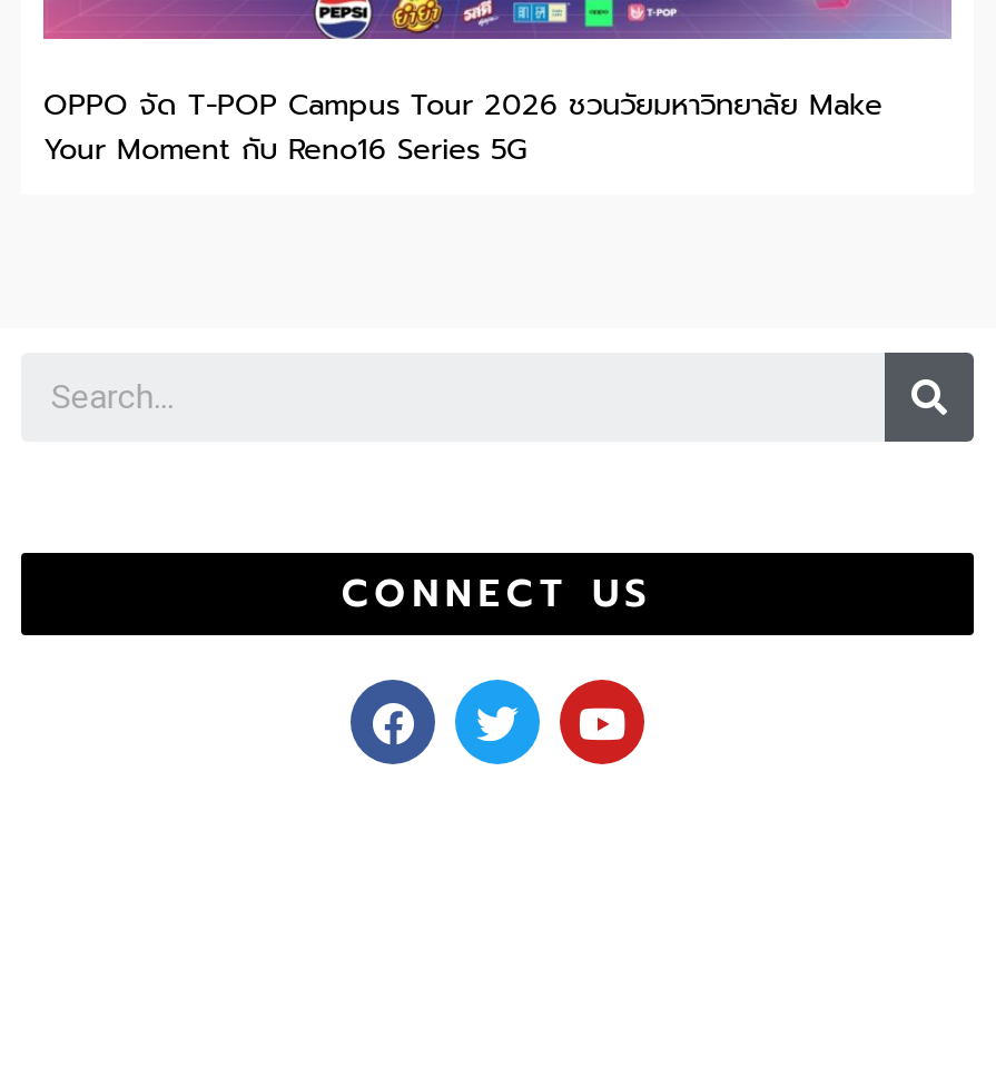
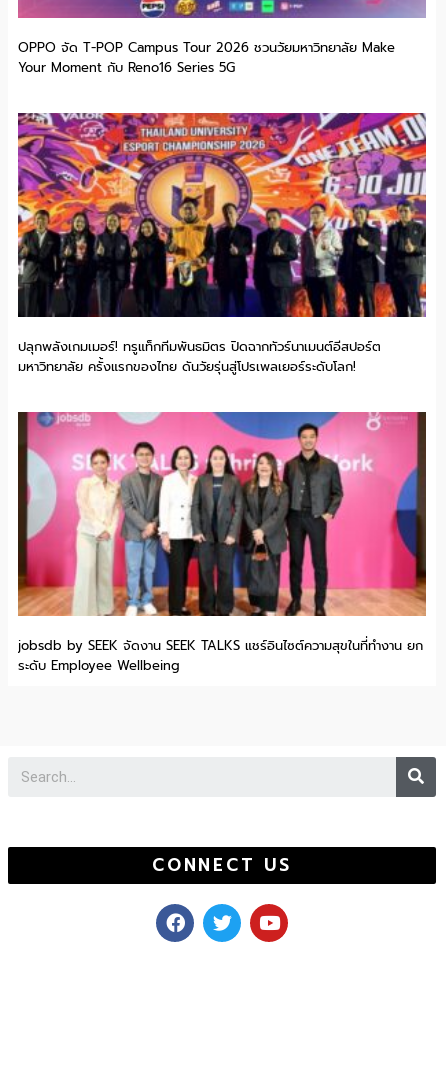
none -> [17,112,427,376] [image] | ปลุกพลังเกมเมอร์! ทรูแท็กทีมพันธมิตร ปิดฉากทัวร์นาเมนต์อีสปอร์ต | มหาวิทยาลัย ครั้งแรกของไทย ดันวัยรุ่นสู่โปรเพลเยอร์ระดับโลก!
none -> [17,411,427,675] [image] | jobsdb by SEEK จัดงาน SEEK TALKS แชร์อินไซต์ความสุขในที่ทำงาน ยก | ระดับ Employee Wellbeing

